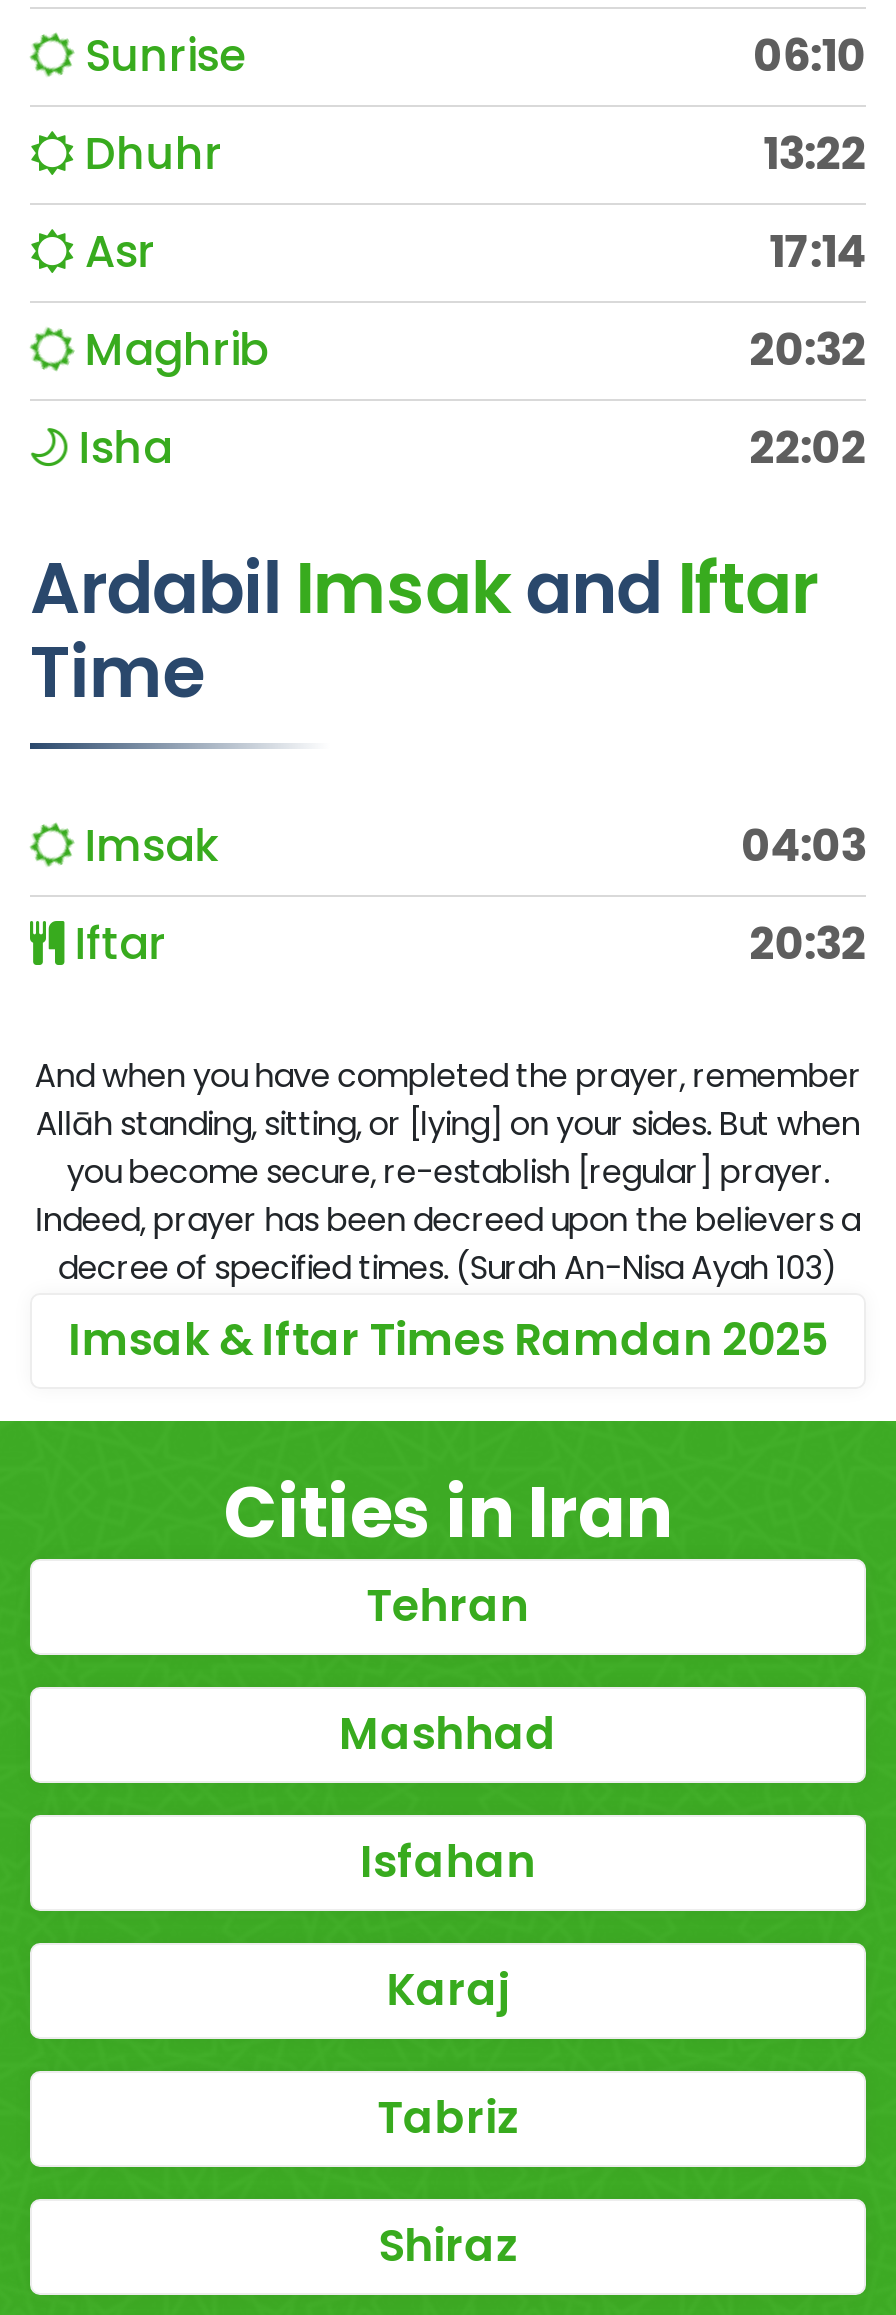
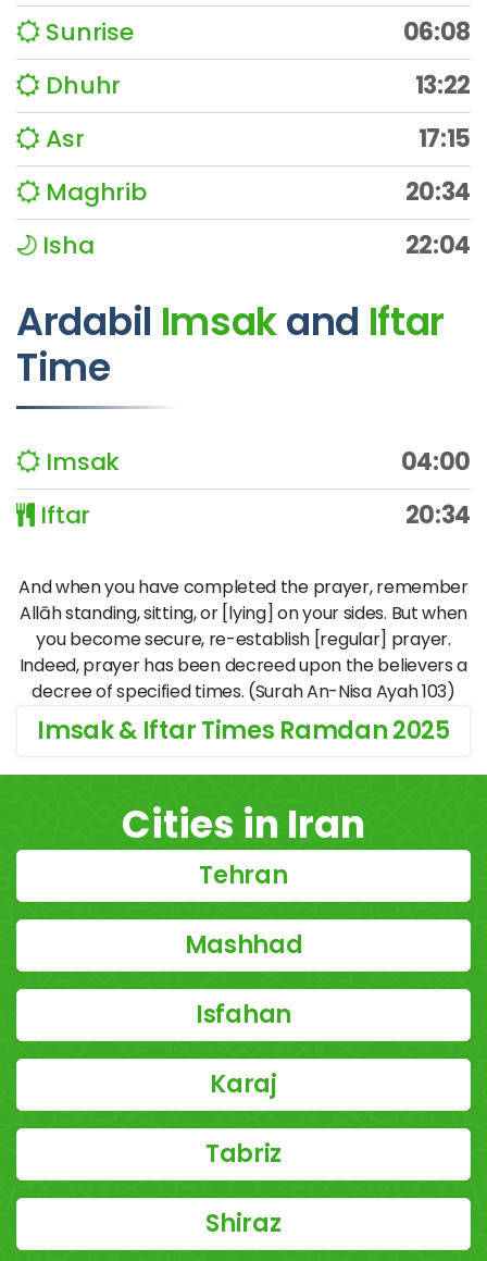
[753,25,866,87] 06:10 -> [403,15,471,49] 06:08
[769,221,866,283] 17:14 -> [418,122,471,156] 17:15
[749,319,866,381] 20:32 -> [405,175,471,209] 20:34
[749,417,866,479] 22:02 -> [405,228,471,262] 22:04
[741,815,866,877] 04:03 -> [401,445,471,479] 04:00
[749,913,866,975] 20:32 -> [405,498,471,532] 20:34

